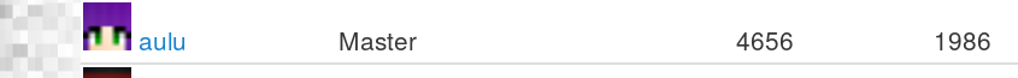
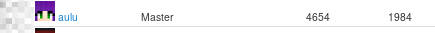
[736,22,794,58] 4656 -> [306,9,330,24] 4654
[934,22,991,58] 1986 -> [388,9,412,24] 1984

